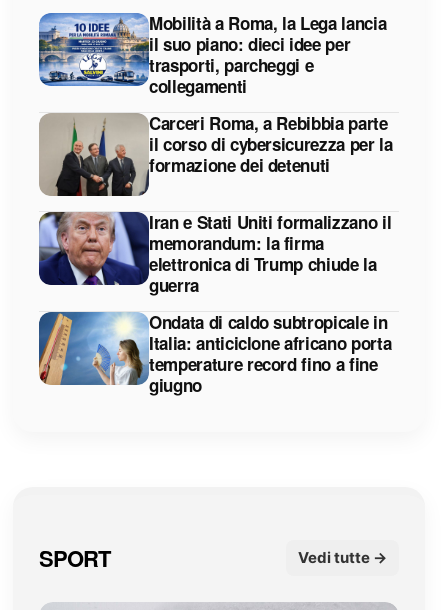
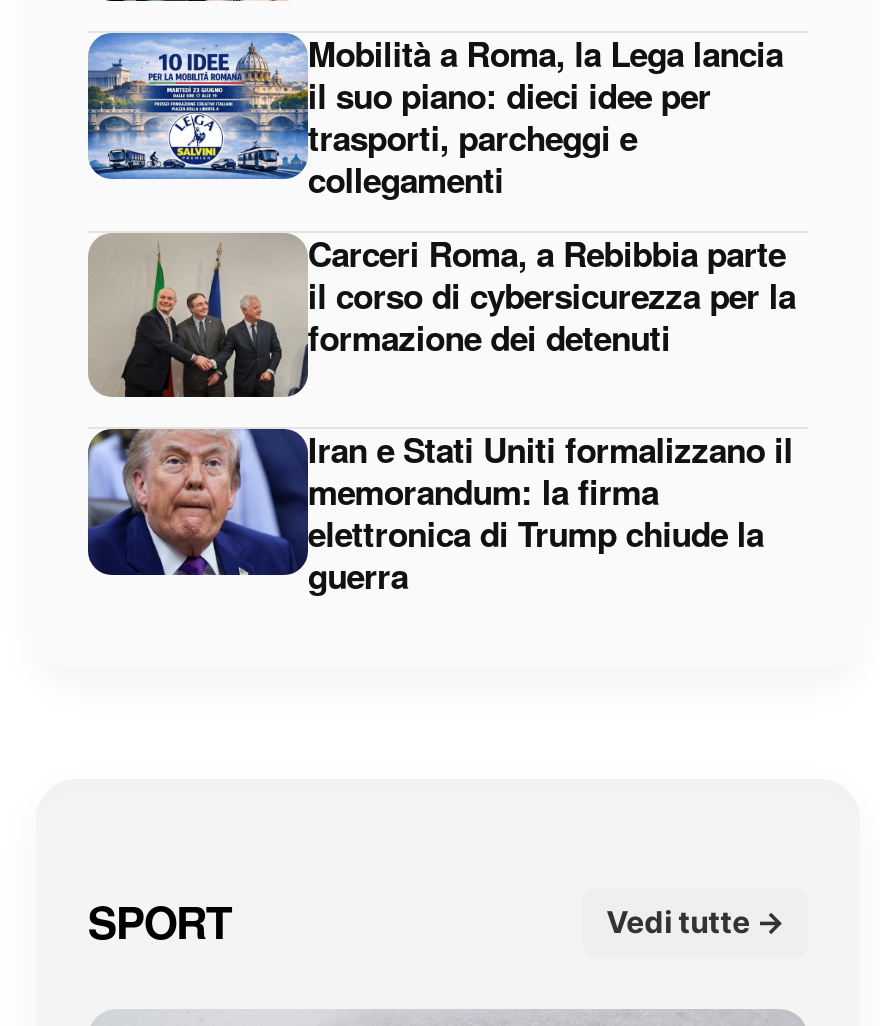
[38,310,391,397] [image] | Ondata di caldo subtropicale in | Italia: anticiclone africano porta | temperature record fino a fine | giugno -> none

